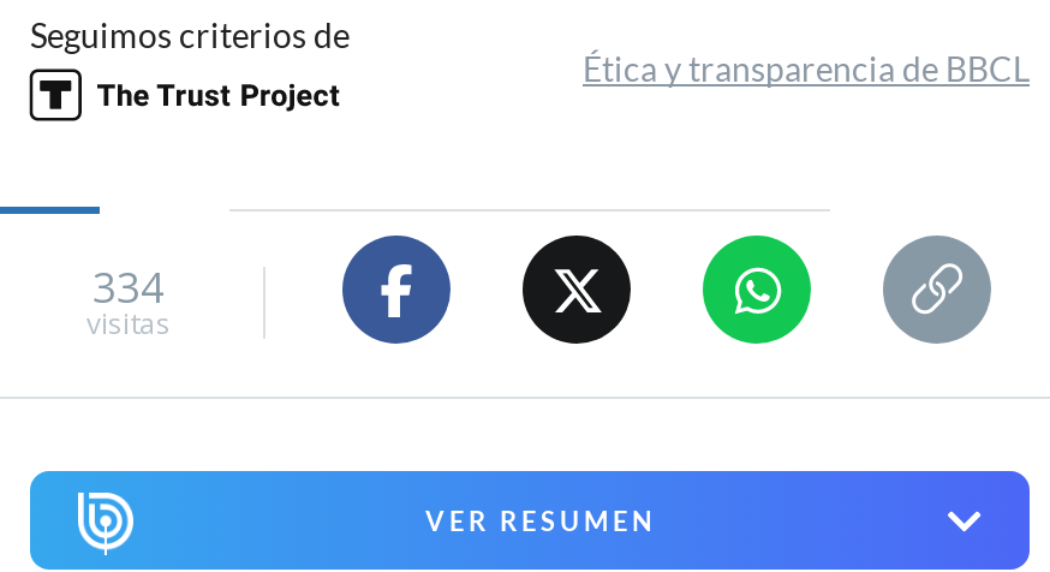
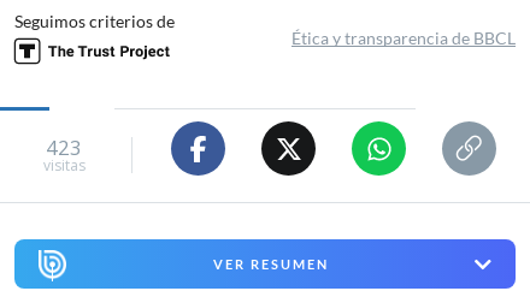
[93,259,165,314] 334 -> [46,133,82,161] 423

